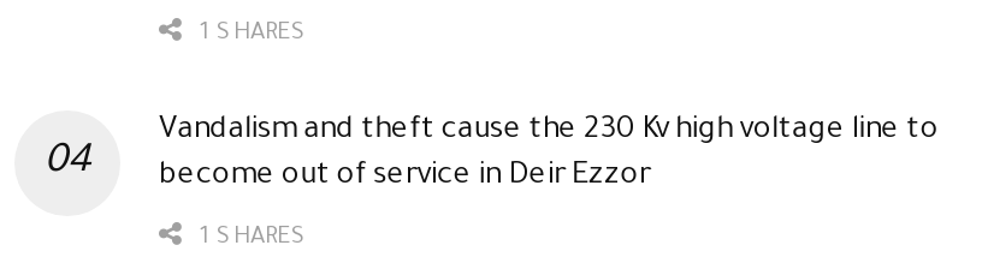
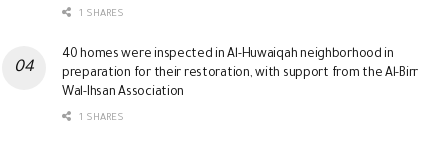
[159,115,939,194] Vandalism and theft cause the 230 Kv high voltage line to | become out of service in Deir Ezzor -> [62,48,418,100] 40 homes were inspected in Al-Huwaiqah neighborhood in | preparation for their restoration, with support from the Al-Birr | Wal-Ihsan Association

